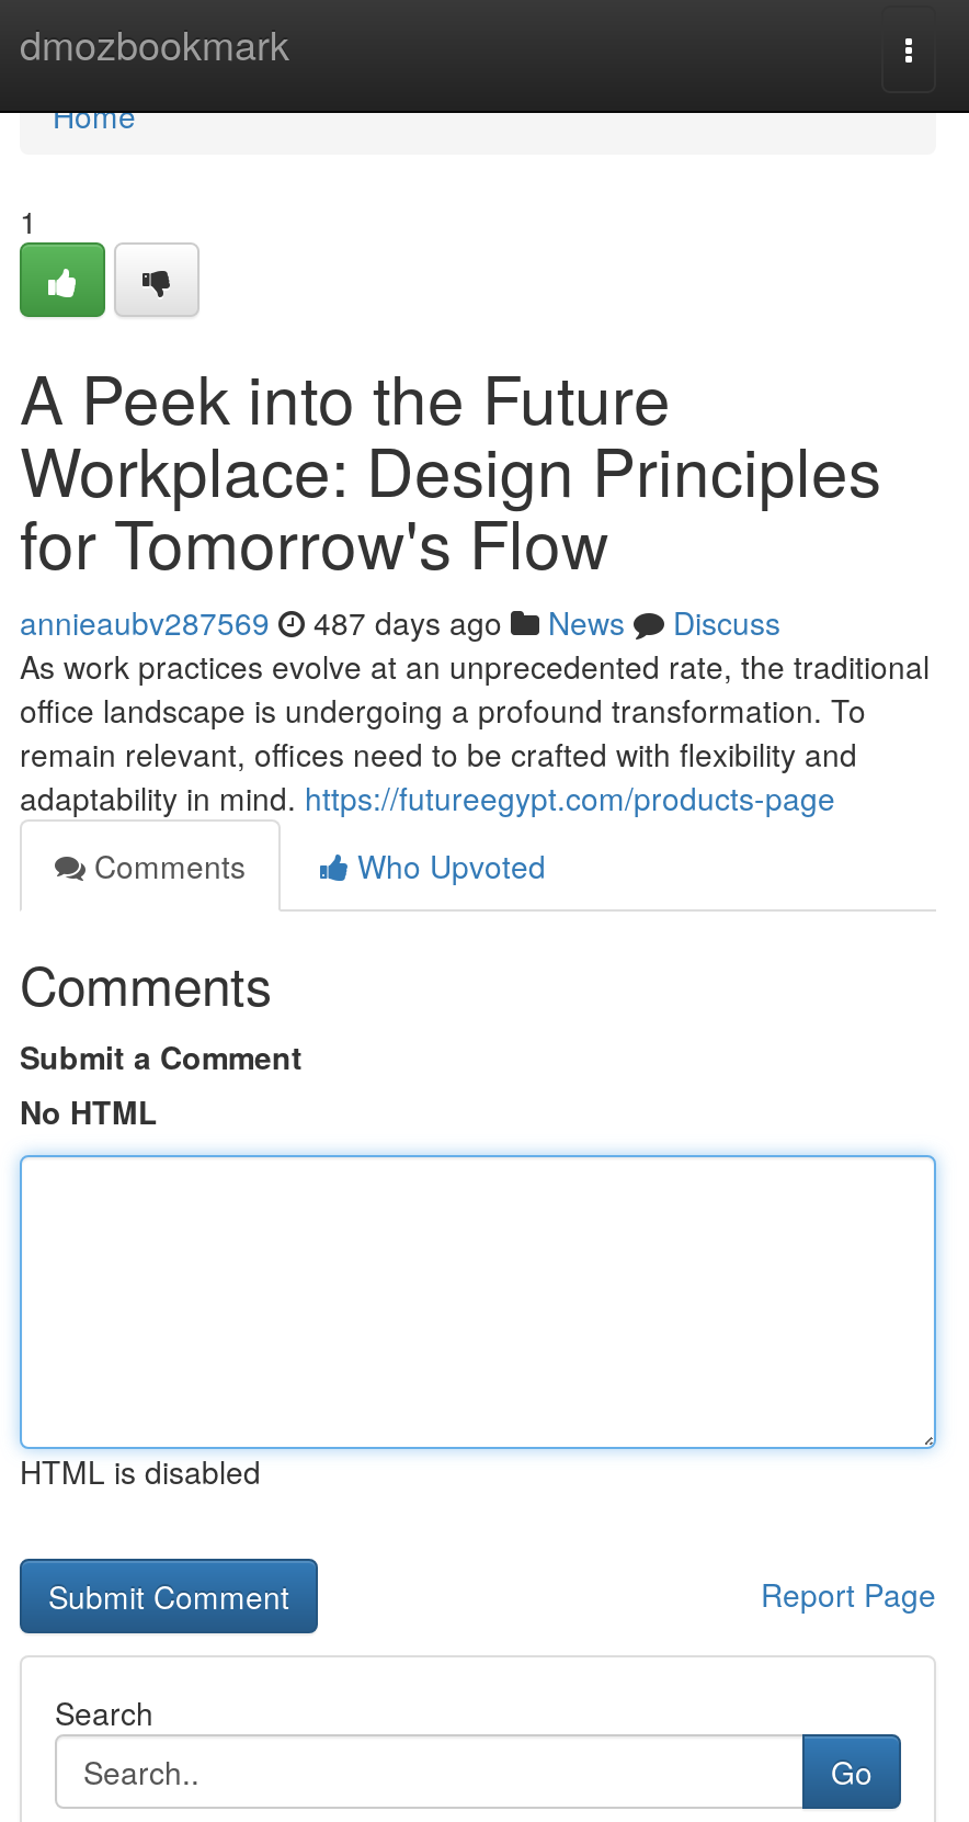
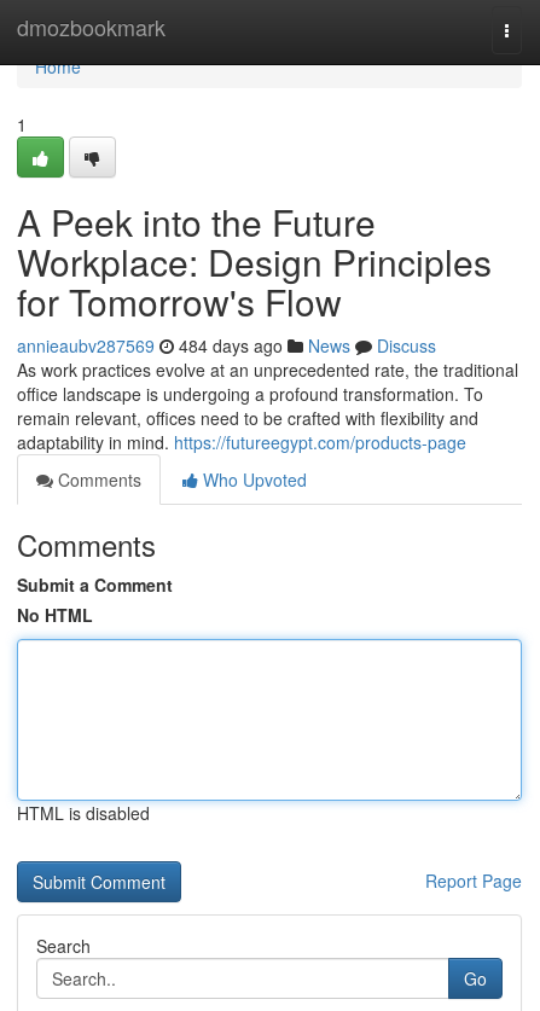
[20,600,780,644] annieaubv287569 487 days ago News Discuss -> [17,333,436,358] annieaubv287569 484 days ago News Discuss

